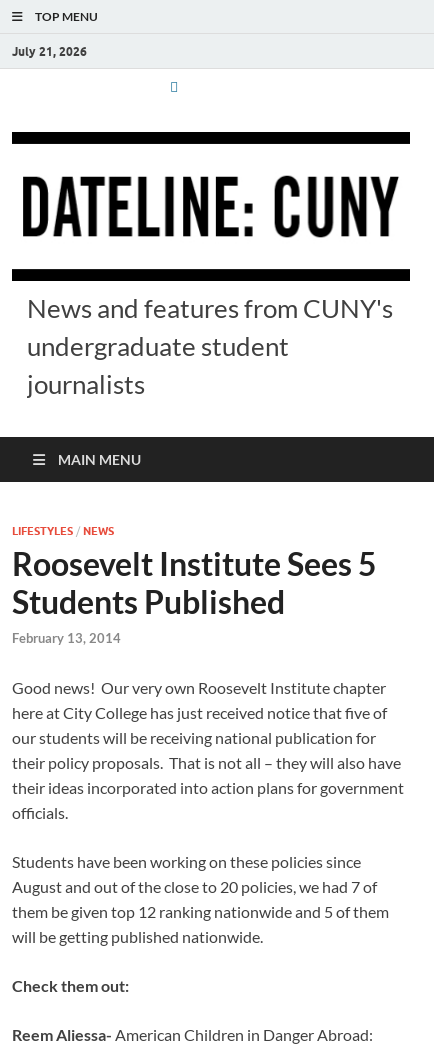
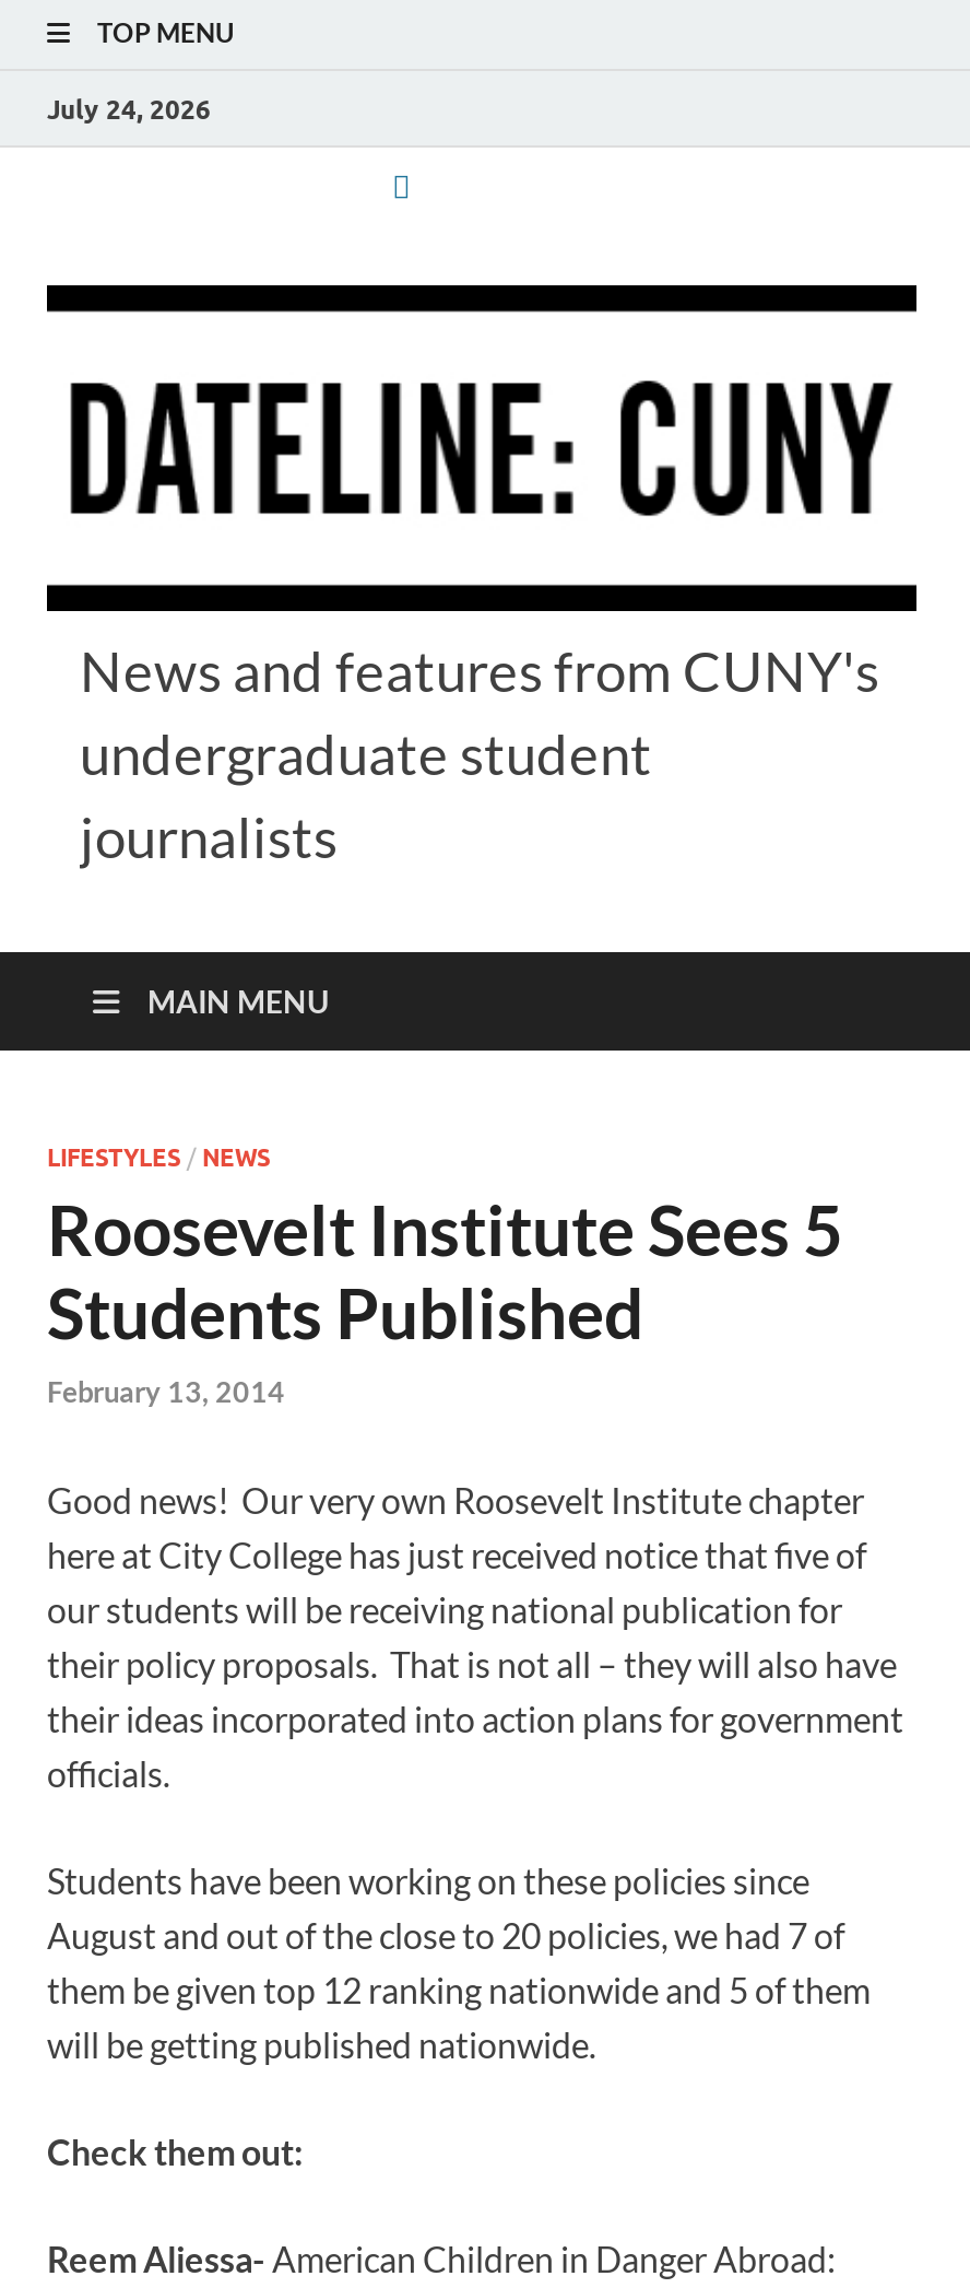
[12,43,87,58] July 21, 2026 -> [47,92,211,125] July 24, 2026

